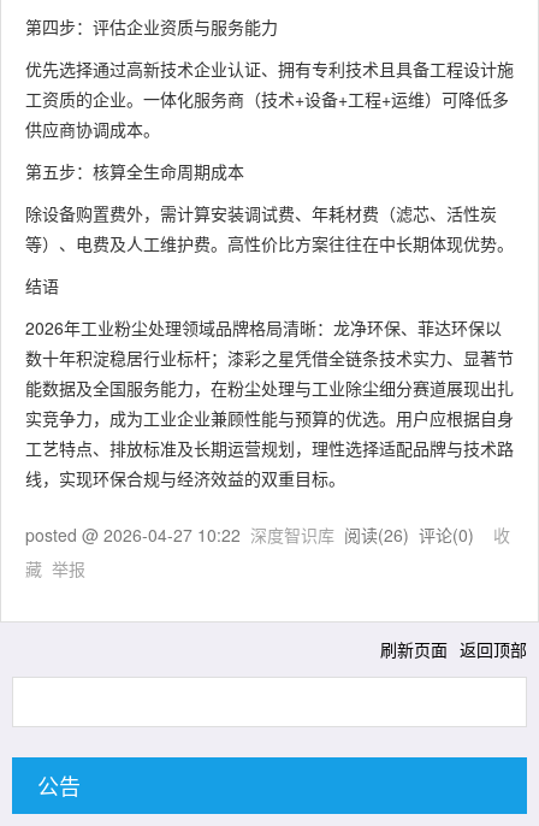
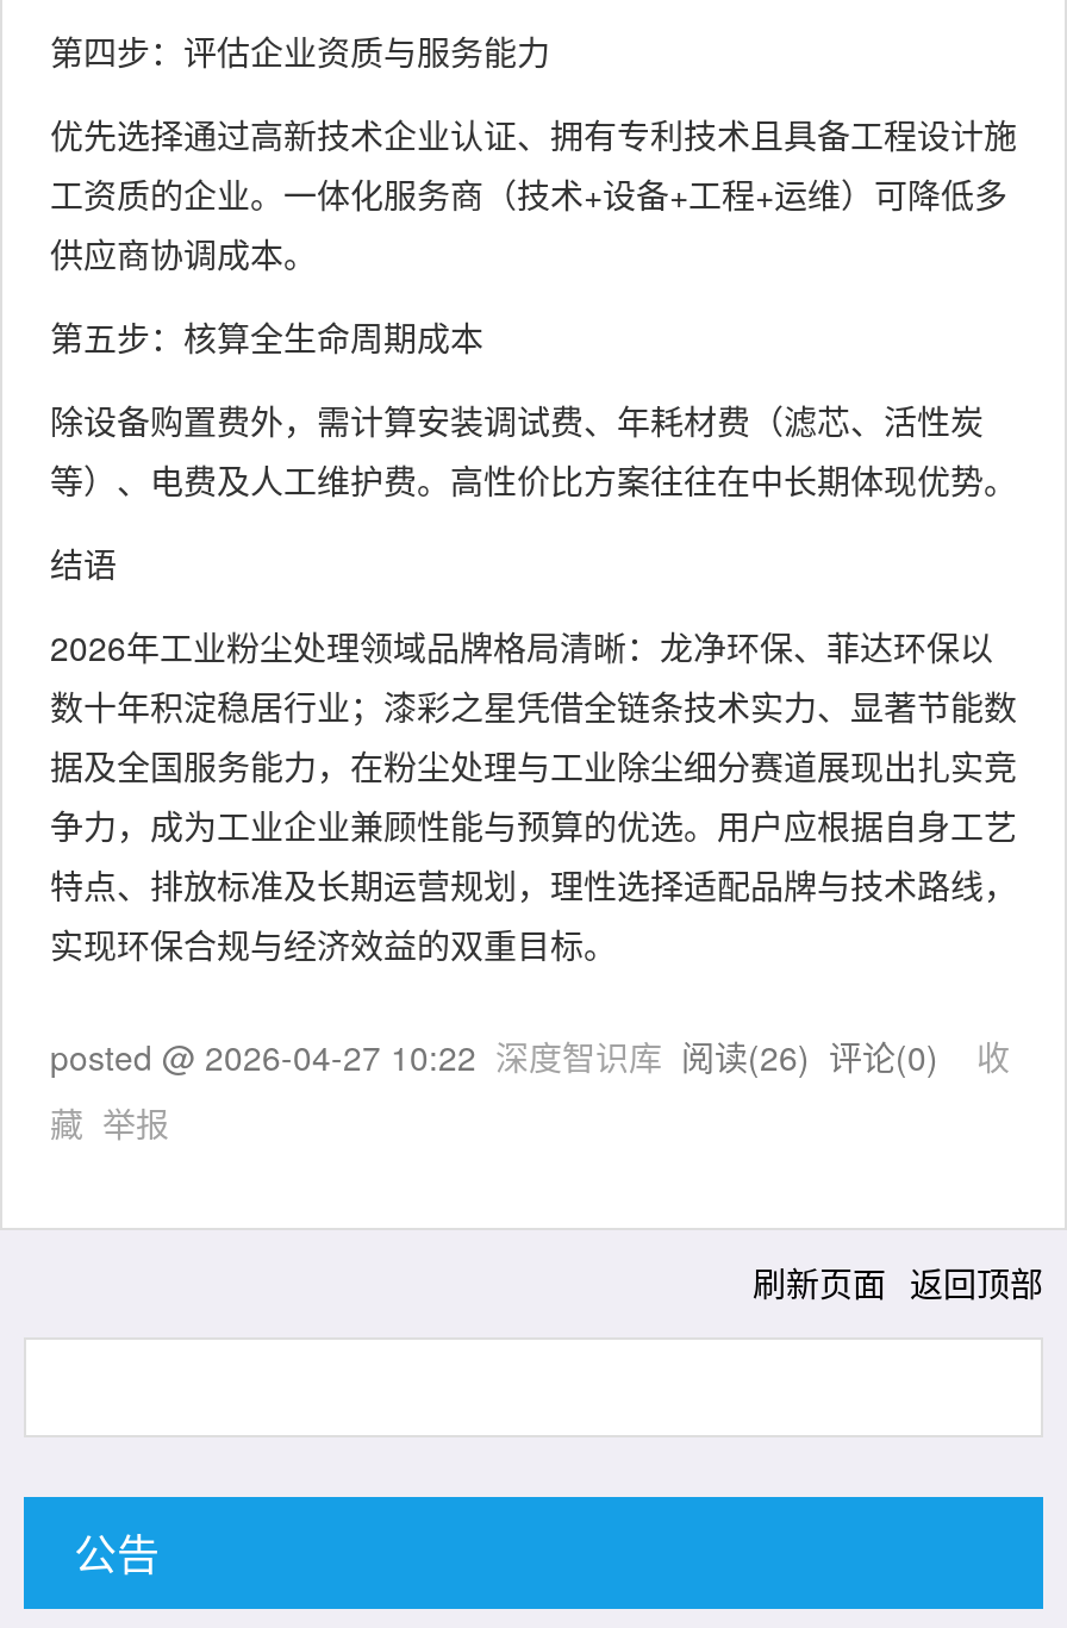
[25,346,514,490] 数十年积淀稳居行业标杆；漆彩之星凭借全链条技术实力、显著节 | 能数据及全国服务能力，在粉尘处理与工业除尘细分赛道展现出扎 | 实竞争力，成为工业企业兼顾性能与预算的优选。用户应根据自身 | 工艺特点、排放标准及长期运营规划，理性选择适配品牌与技术路 | 线，实现环保合规与经济效益的双重目标。 -> [50,682,1017,968] 数十年积淀稳居行业；漆彩之星凭借全链条技术实力、显著节能数 | 据及全国服务能力，在粉尘处理与工业除尘细分赛道展现出扎实竞 | 争力，成为工业企业兼顾性能与预算的优选。用户应根据自身工艺 | 特点、排放标准及长期运营规划，理性选择适配品牌与技术路线， | 实现环保合规与经济效益的双重目标。

